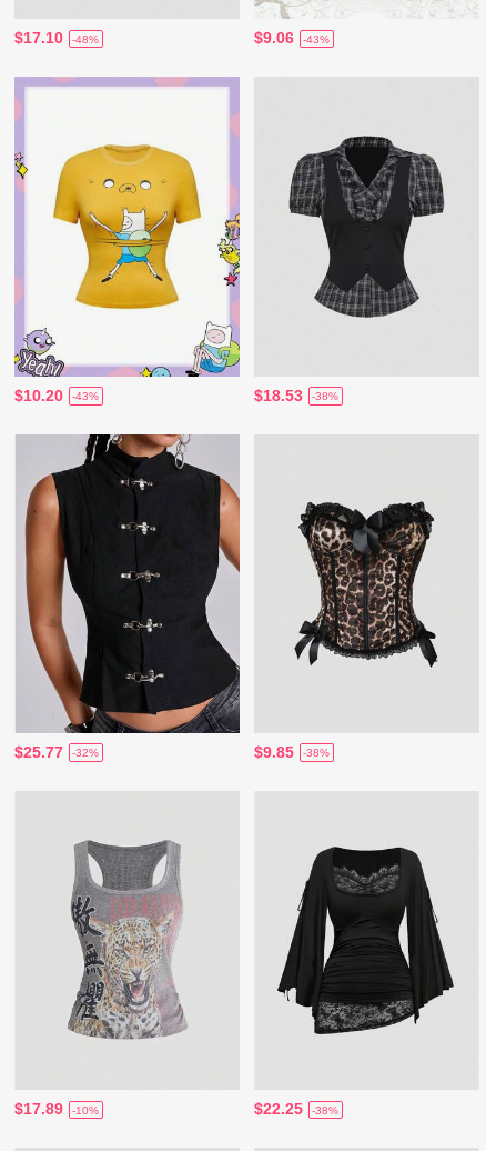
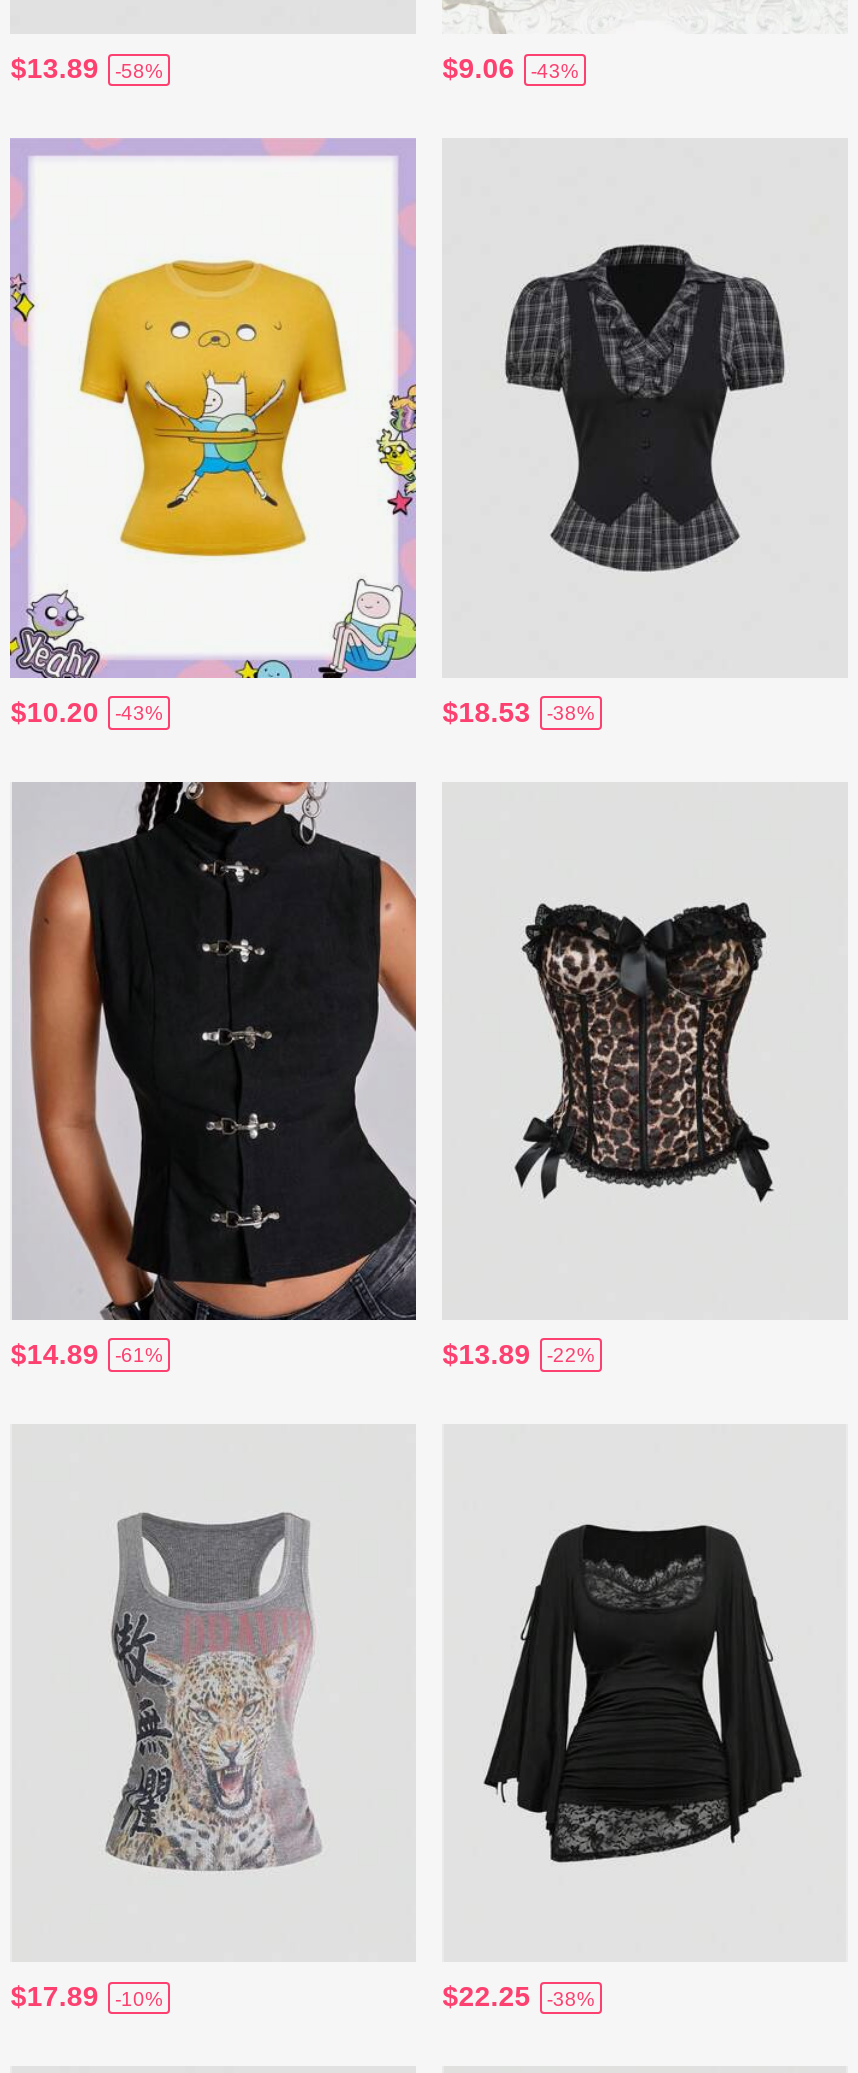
[15,29,64,47] $17.10 -> [11,53,99,85] $13.89
[73,33,99,45] -48% -> [115,59,163,81] -58%
[15,743,64,761] $25.77 -> [11,1338,99,1370] $14.89
[73,747,99,759] -32% -> [115,1344,163,1366] -61%
[254,743,294,761] $9.85 -> [442,1338,530,1370] $13.89
[303,747,330,759] -38% -> [547,1344,595,1366] -22%

